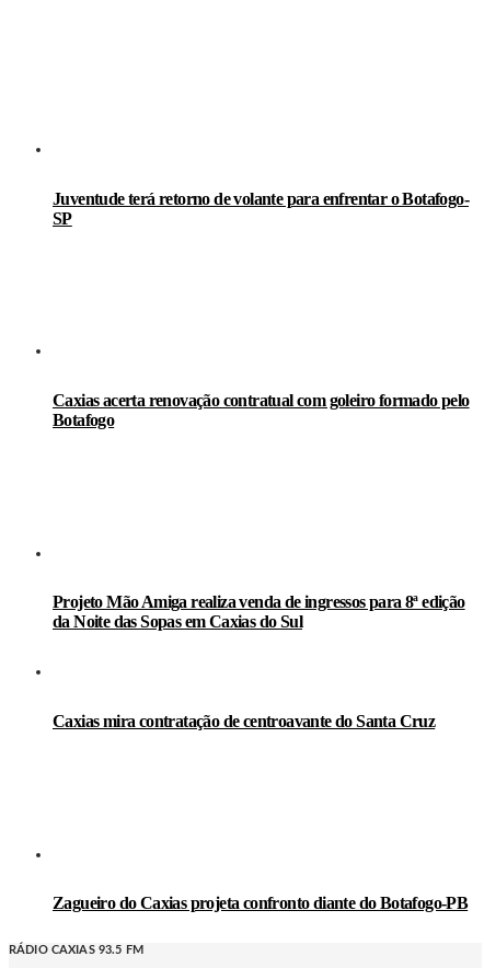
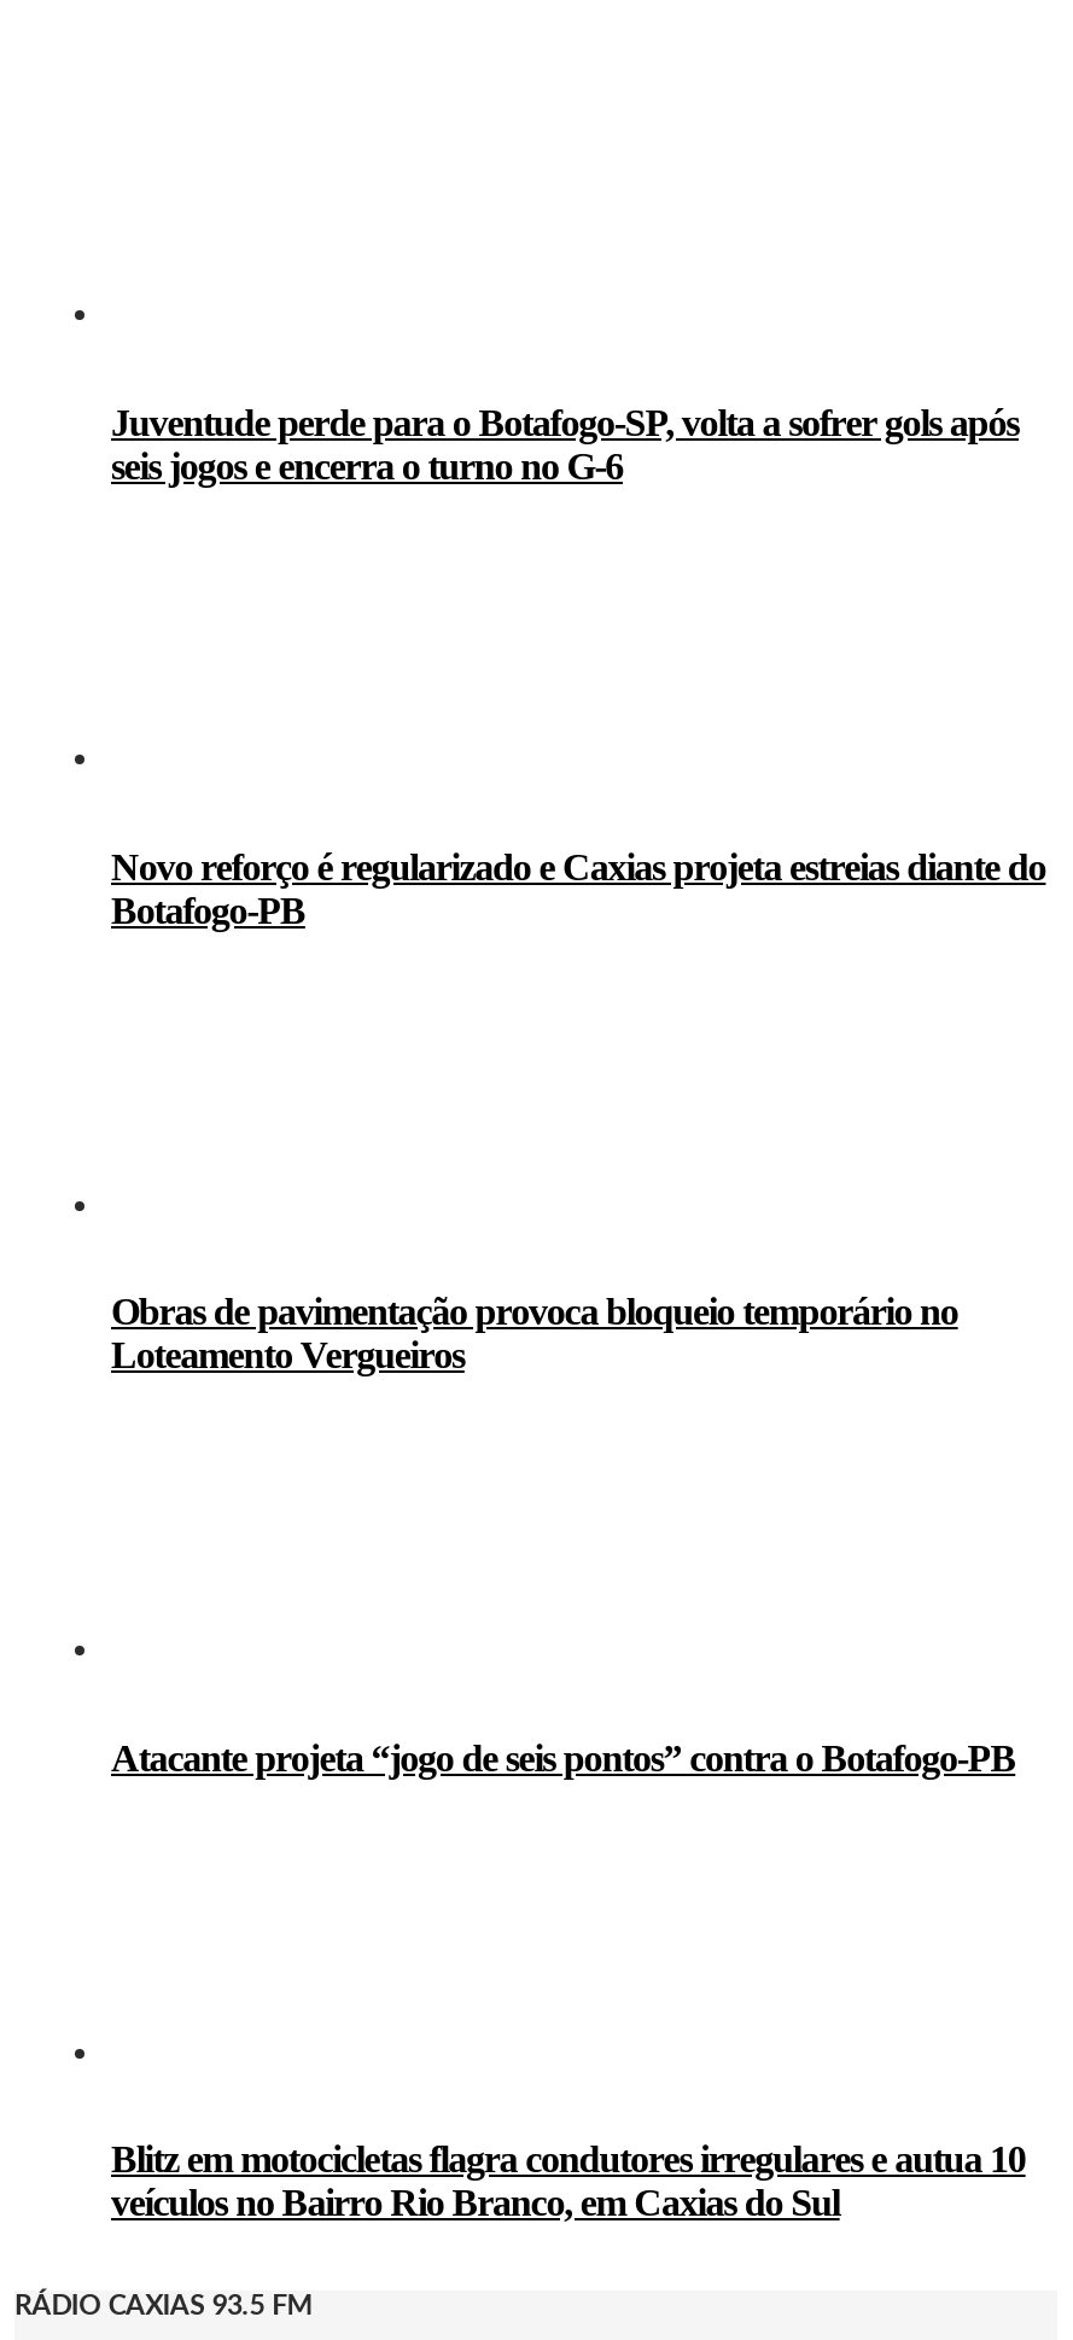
[53,189,469,227] Juventude terá retorno de volante para enfrentar o Botafogo- | SP -> [111,401,1019,485] Juventude perde para o Botafogo-SP, volta a sofrer gols após | seis jogos e encerra o turno no G-6
[53,391,469,429] Caxias acerta renovação contratual com goleiro formado pelo | Botafogo -> [111,846,1046,931] Novo reforço é regularizado e Caxias projeta estreias diante do | Botafogo-PB
[53,593,465,631] Projeto Mão Amiga realiza venda de ingressos para 8ª edição | da Noite das Sopas em Caxias do Sul -> [111,1292,958,1376] Obras de pavimentação provoca bloqueio temporário no | Loteamento Vergueiros
[53,712,435,730] Caxias mira contratação de centroavante do Santa Cruz -> [111,1737,1015,1778] Atacante projeta “jogo de seis pontos” contra o Botafogo-PB
[53,894,468,912] Zagueiro do Caxias projeta confronto diante do Botafogo-PB -> [111,2139,1025,2224] Blitz em motocicletas flagra condutores irregulares e autua 10 | veículos no Bairro Rio Branco, em Caxias do Sul

